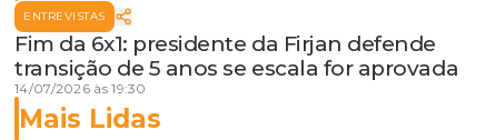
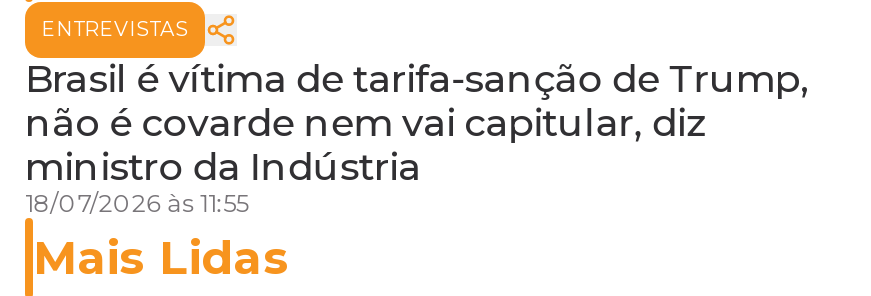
[14,32,458,97] Fim da 6x1: presidente da Firjan defende | transição de 5 anos se escala for aprovada | 14/07/2026 às 19:30 -> [25,57,809,219] Brasil é vítima de tarifa-sanção de Trump, | não é covarde nem vai capitular, diz | ministro da Indústria | 18/07/2026 às 11:55

